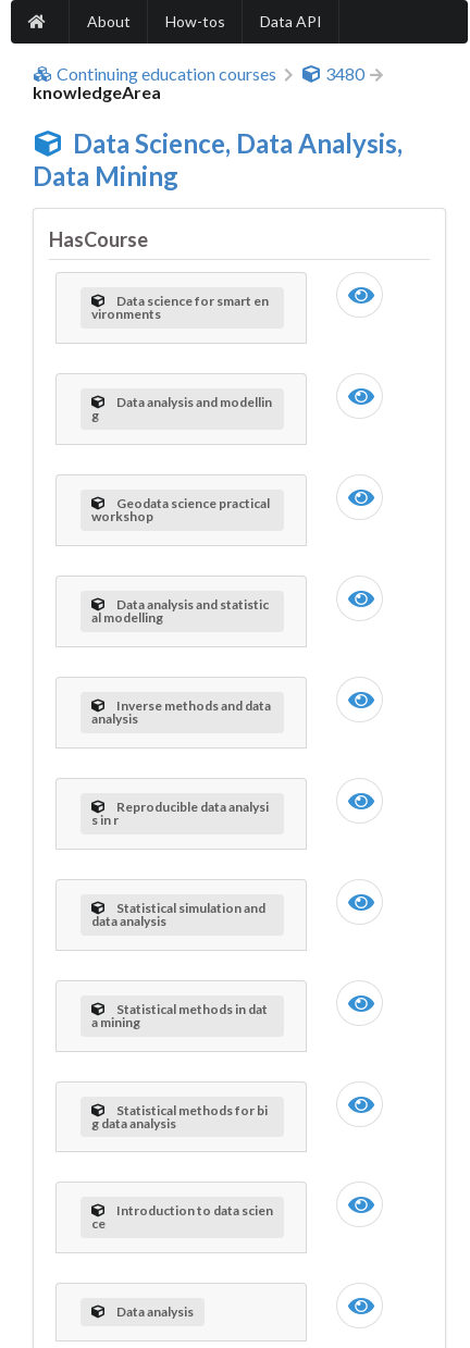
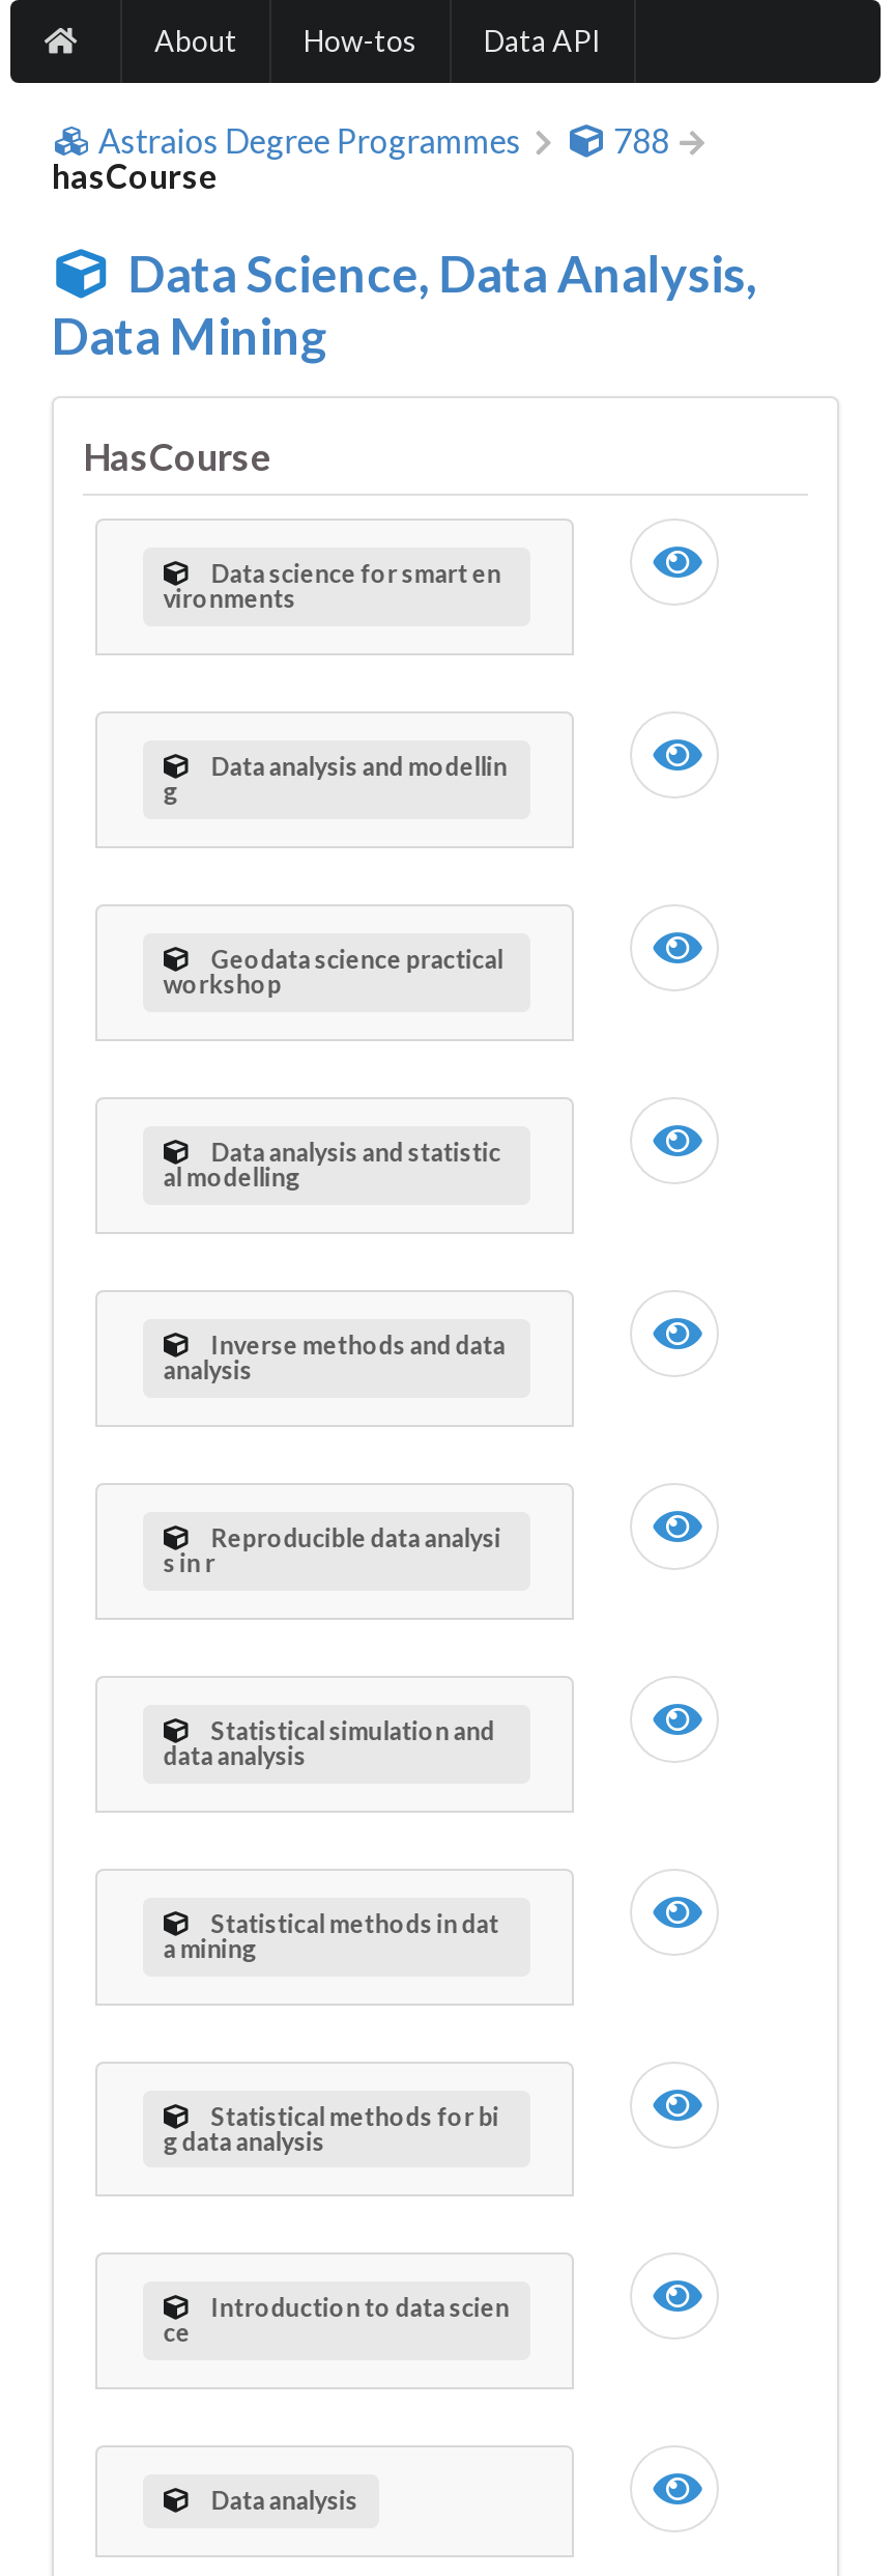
[33,63,364,102] Continuing education courses | 3480 | knowledgeArea -> [52,120,669,194] Astraios Degree Programmes | 788 | hasCourse

